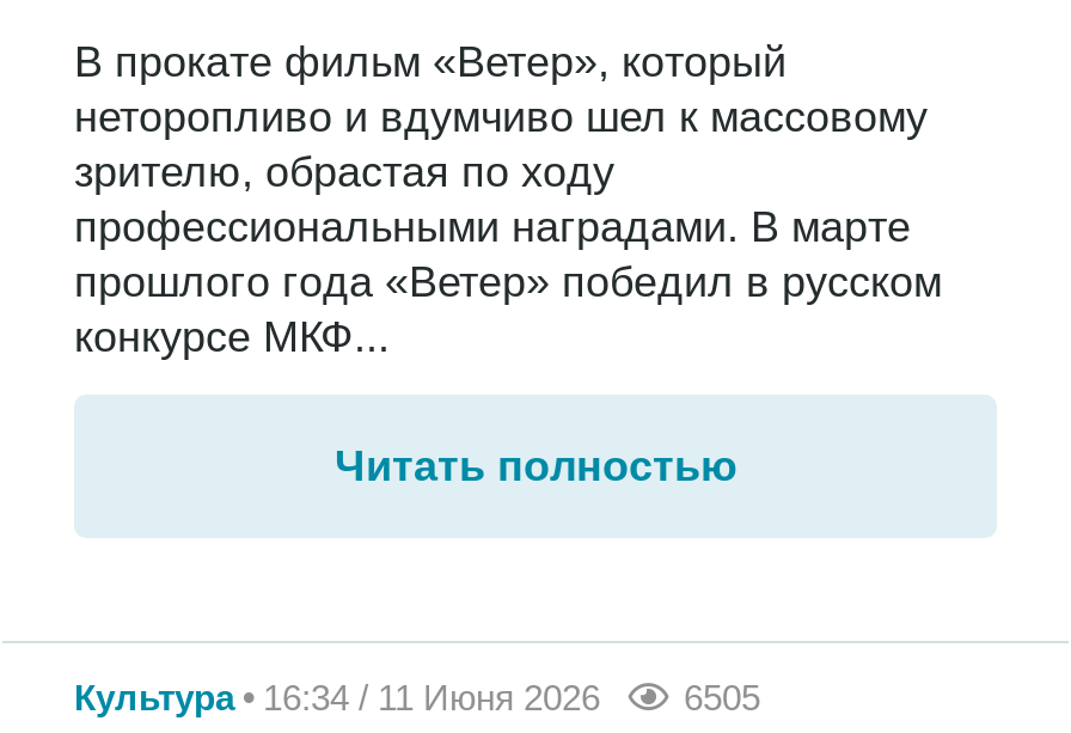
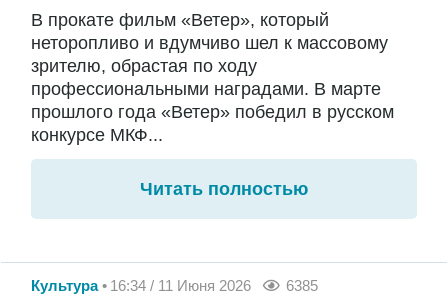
[684,677,760,718] 6505 -> [286,277,318,294] 6385

